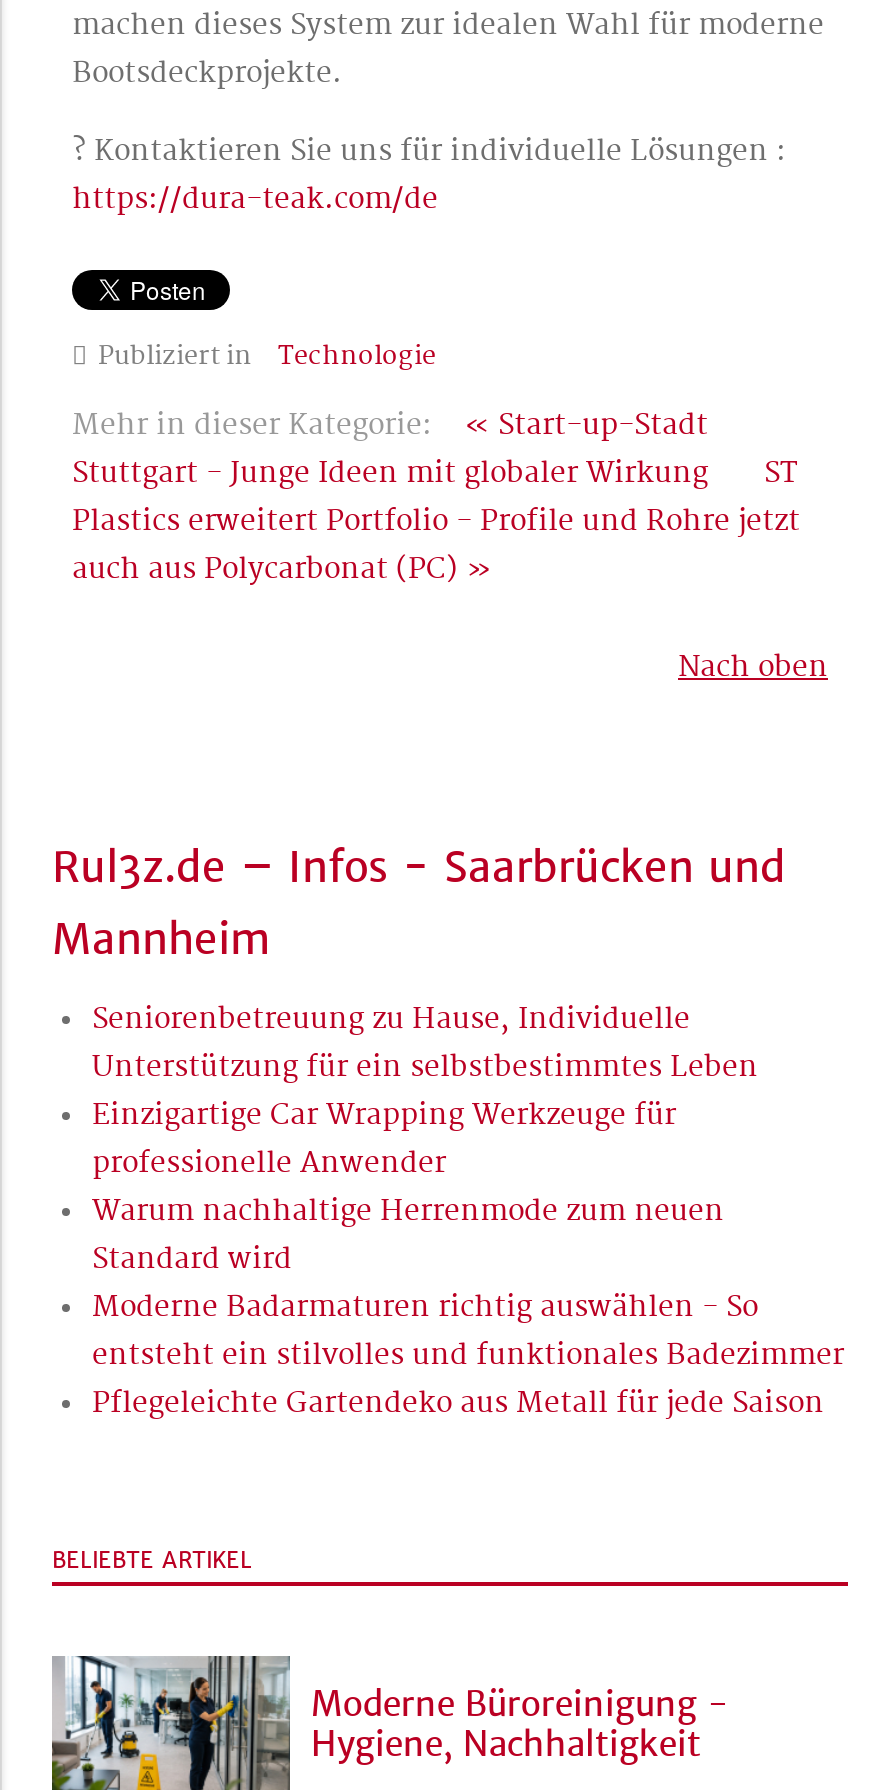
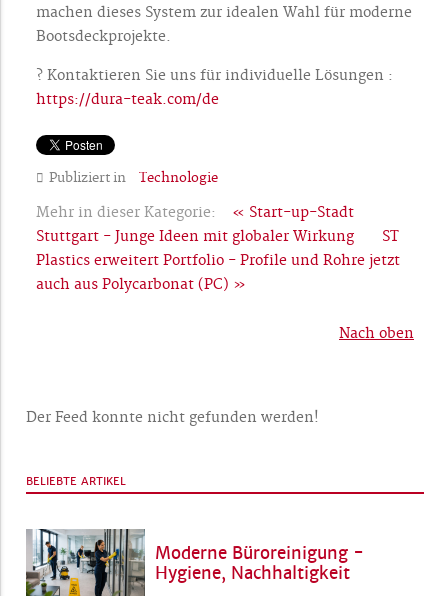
[52,840,844,1422] Rul3z.de – Infos - Saarbrücken und | Mannheim | Seniorenbetreuung zu Hause, Individuelle | Unterstützung für ein selbstbestimmtes Leben | Einzigartige Car Wrapping Werkzeuge für | professionelle Anwender | Warum nachhaltige Herrenmode zum neuen | Standard wird | Moderne Badarmaturen richtig auswählen - So | entsteht ein stilvolles und funktionales Badezimmer | Pflegeleichte Gartendeko aus Metall für jede Saison -> [26,409,319,427] Der Feed konnte nicht gefunden werden!

